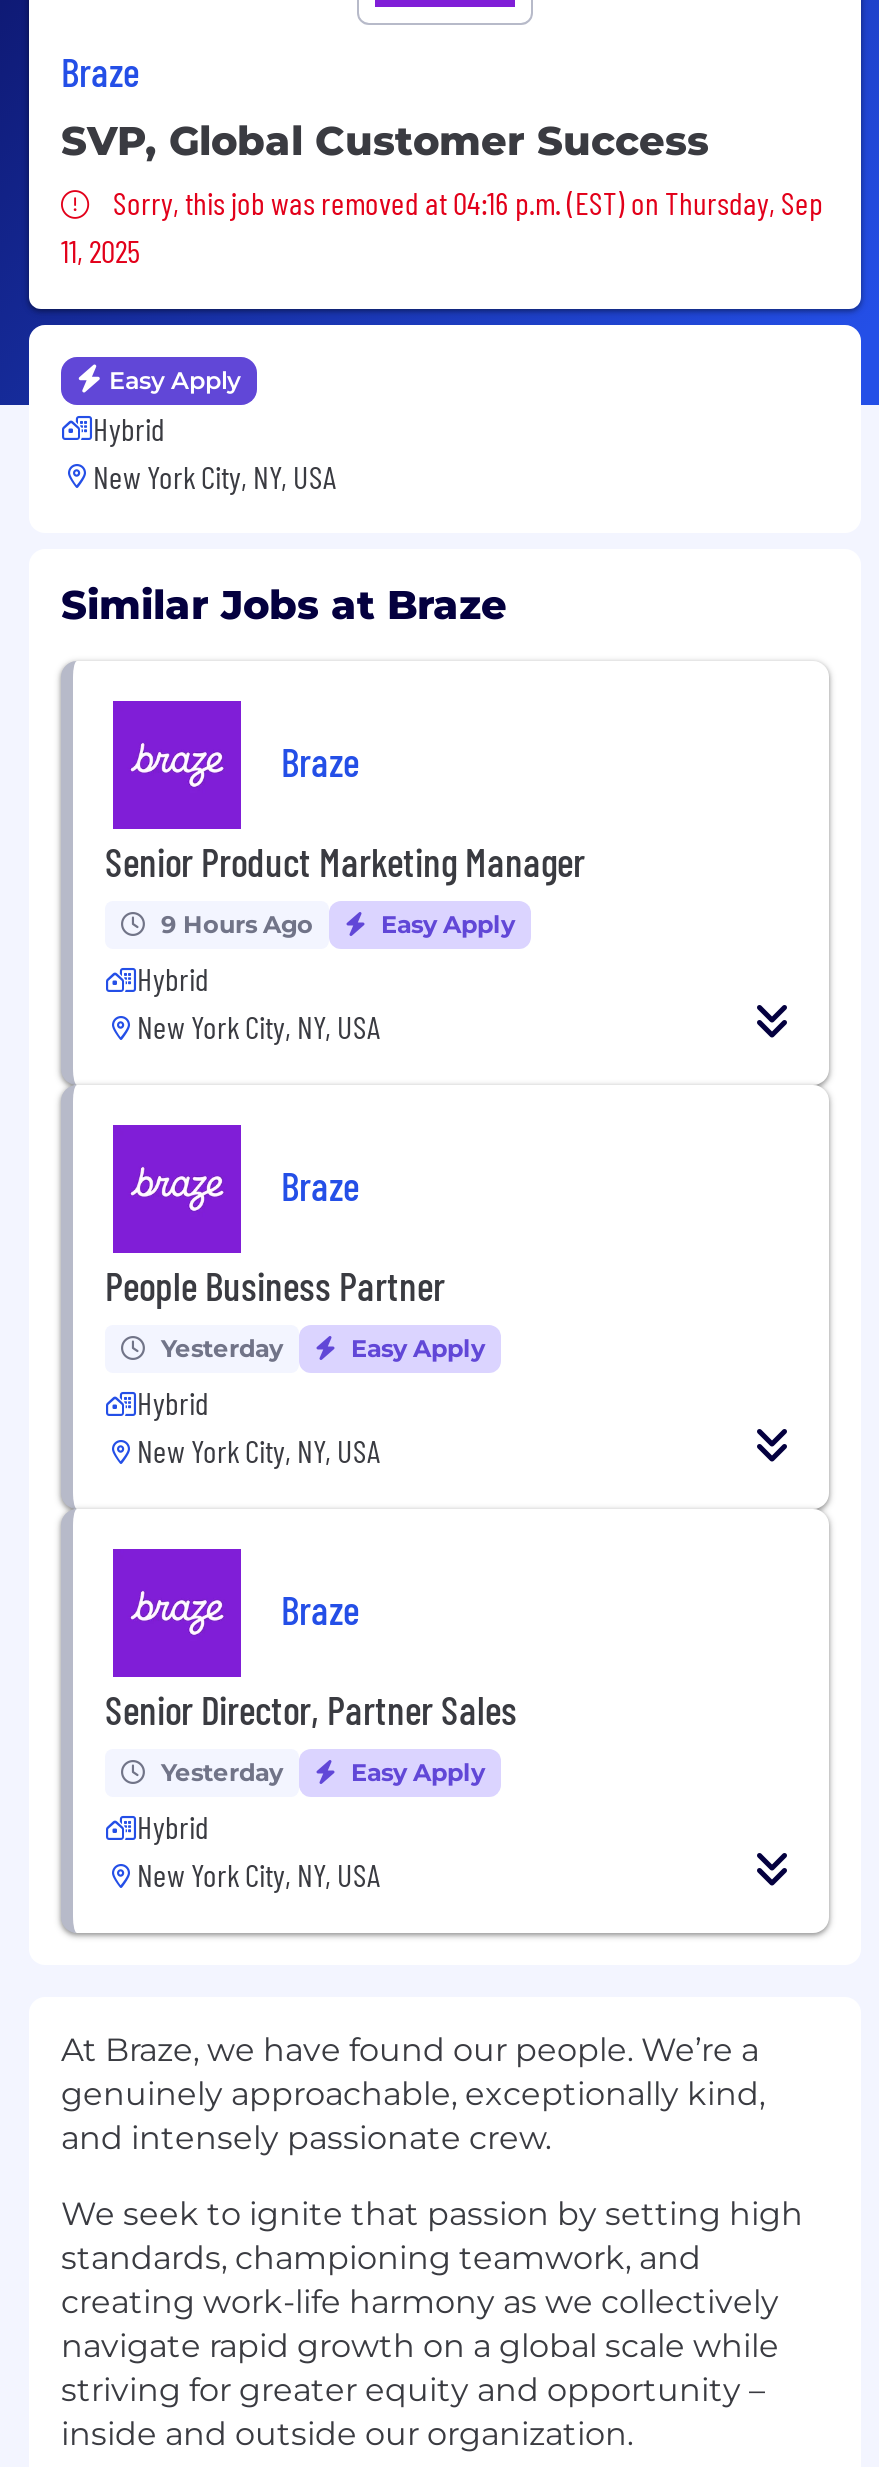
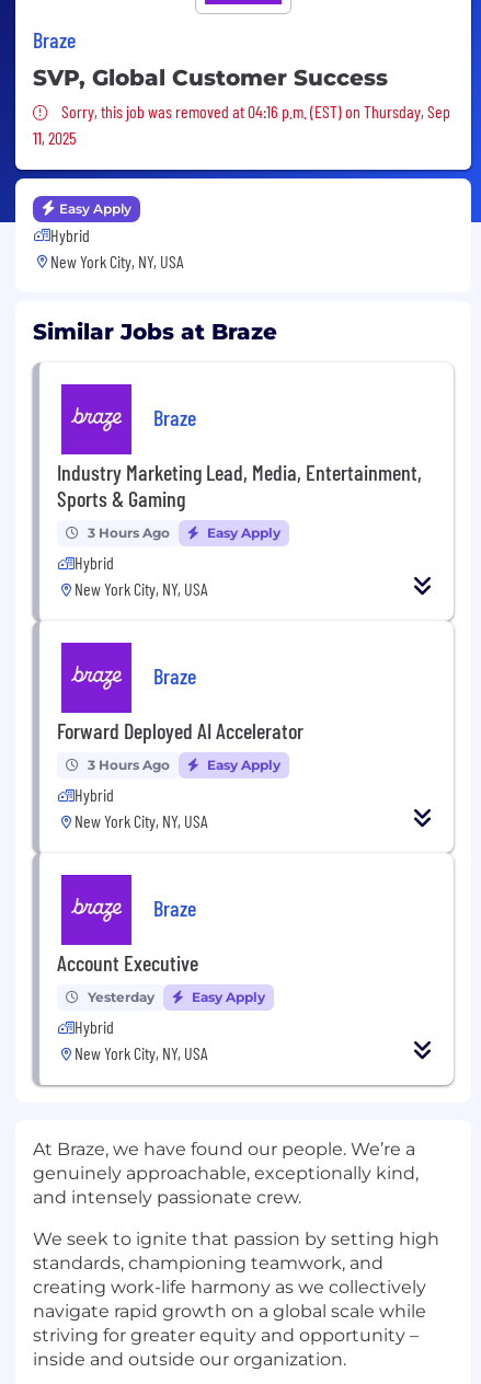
[105,836,585,884] Senior Product Marketing Manager -> [57,458,422,511] Industry Marketing Lead, Media, Entertainment, | Sports & Gaming
[161,908,313,938] 9 Hours Ago -> [88,524,170,540] 3 Hours Ago
[105,1260,445,1308] People Business Partner -> [57,717,304,743] Forward Deployed AI Accelerator
[161,1332,283,1362] Yesterday -> [88,756,170,773] 3 Hours Ago
[105,1684,517,1732] Senior Director, Partner Sales -> [57,949,198,975] Account Executive

